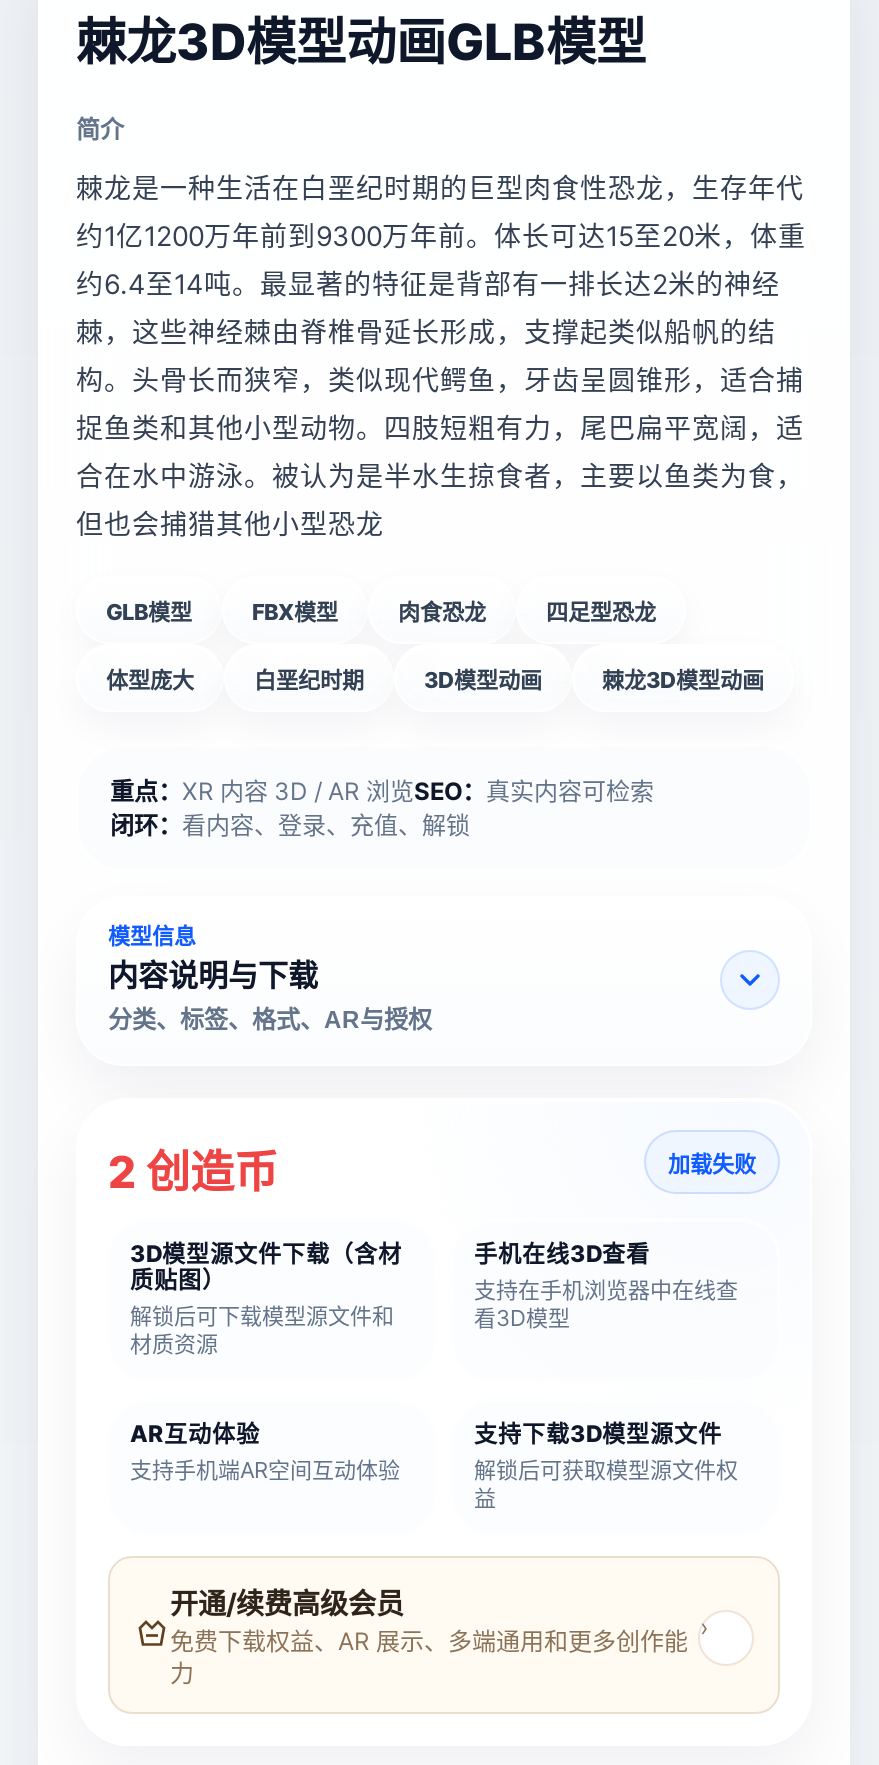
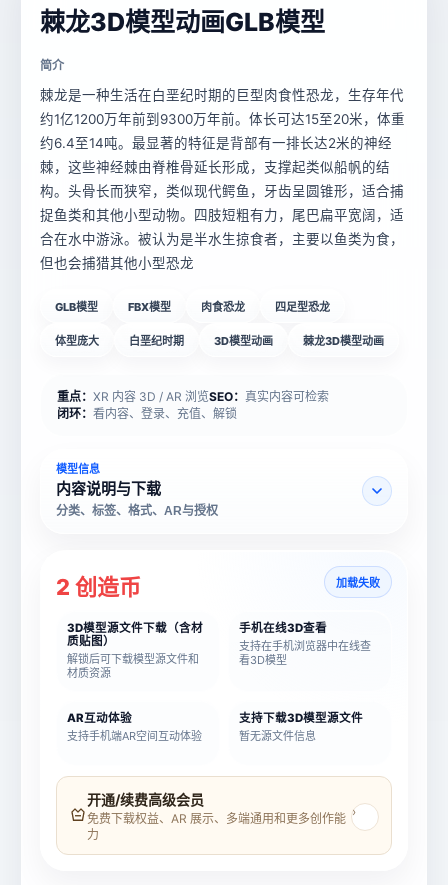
[474,1455,738,1511] 解锁后可获取模型源文件权 | 益 -> [239,729,316,743] 暂无源文件信息

